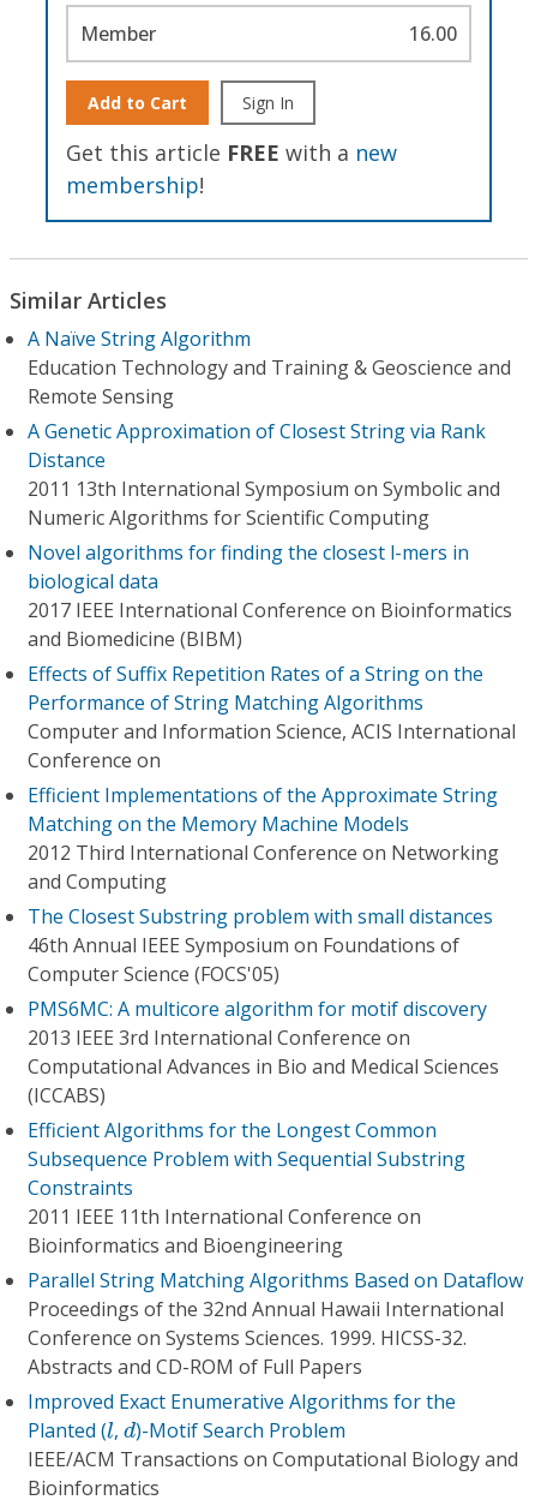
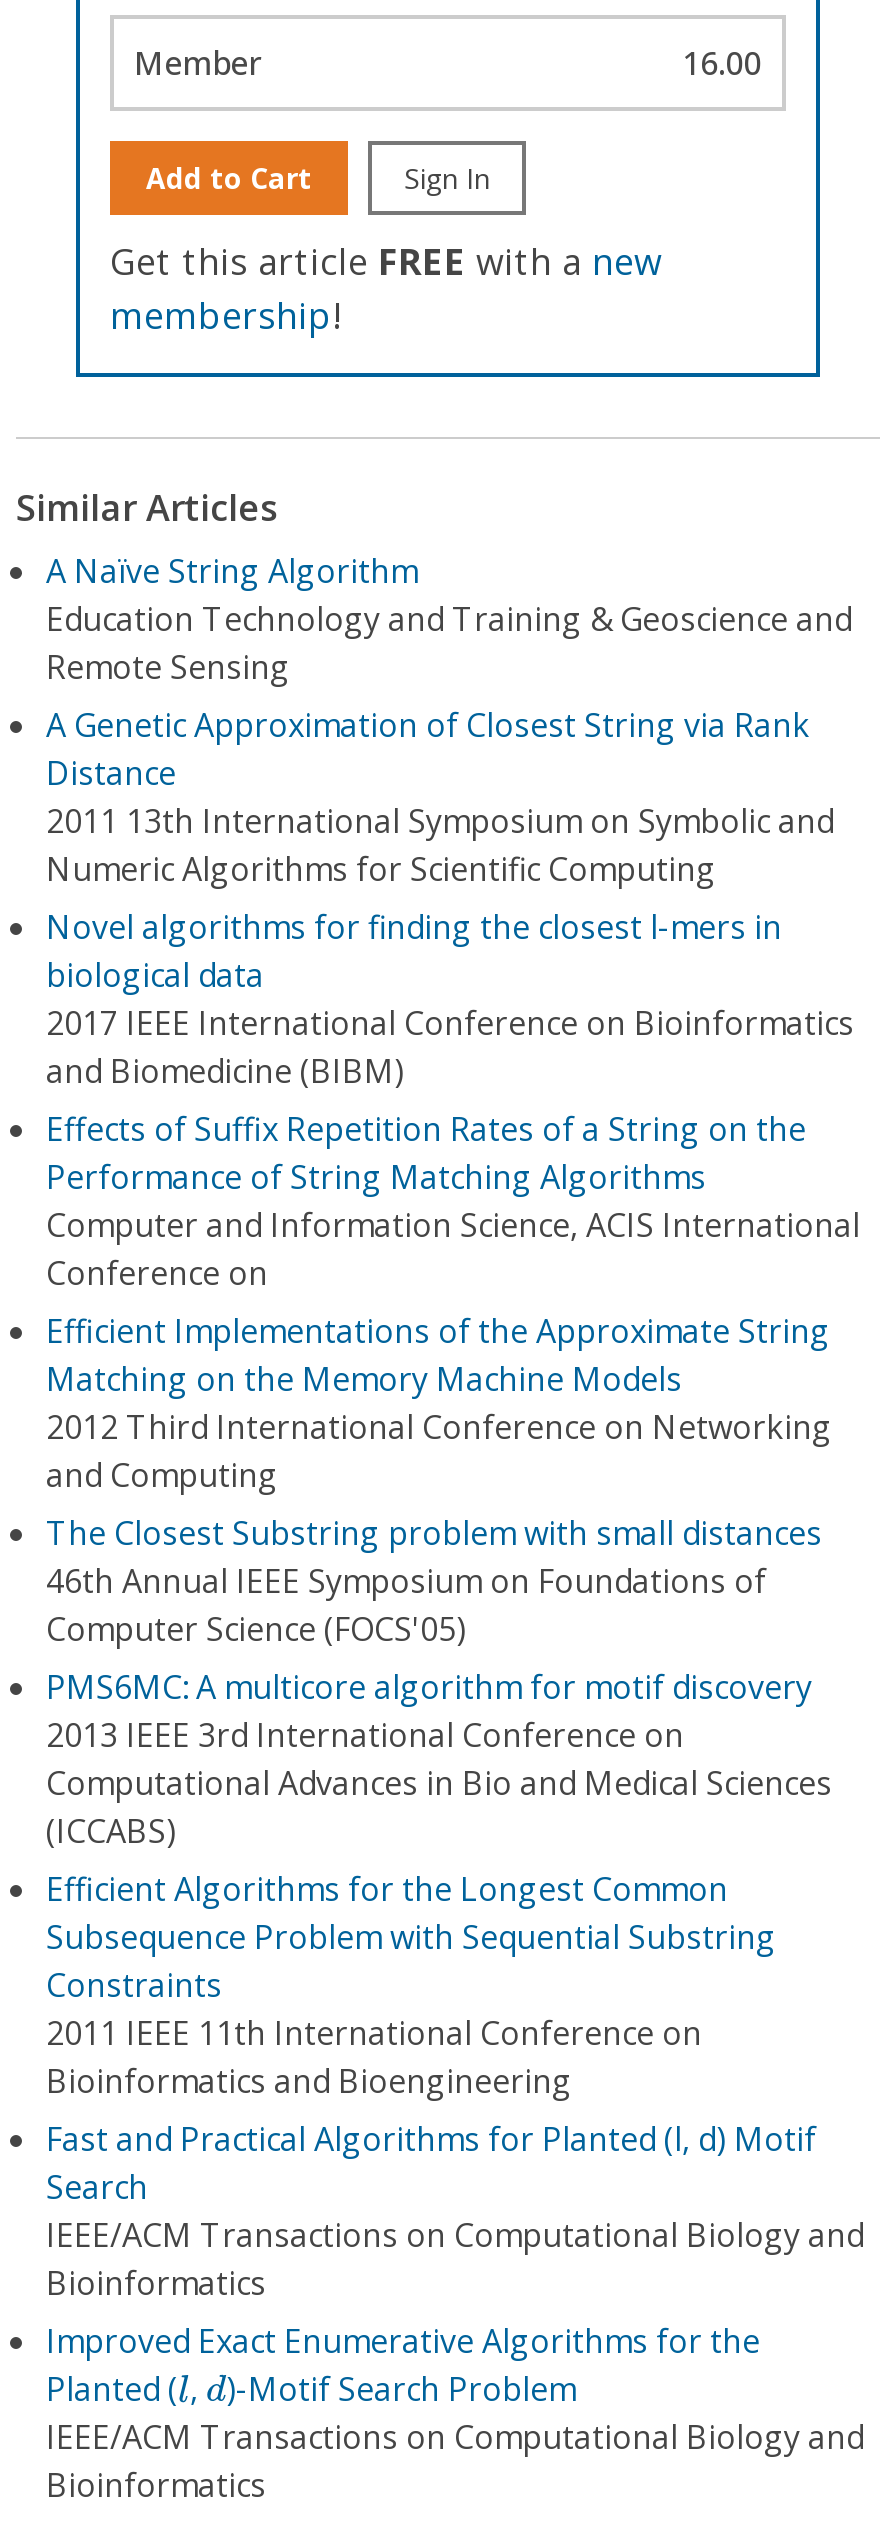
[28,1267,523,1380] Parallel String Matching Algorithms Based on Dataflow | Proceedings of the 32nd Annual Hawaii International | Conference on Systems Sciences. 1999. HICSS-32. | Abstracts and CD-ROM of Full Papers -> [46,2117,864,2305] Fast and Practical Algorithms for Planted (l, d) Motif | Search | IEEE/ACM Transactions on Computational Biology and | Bioinformatics

